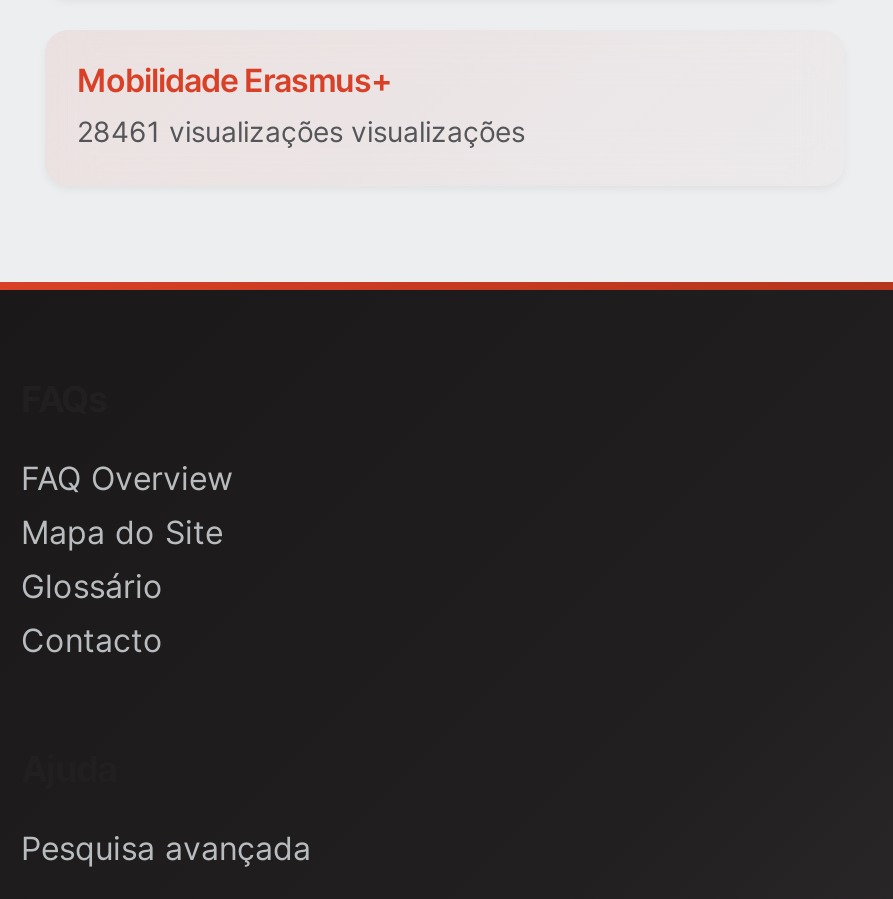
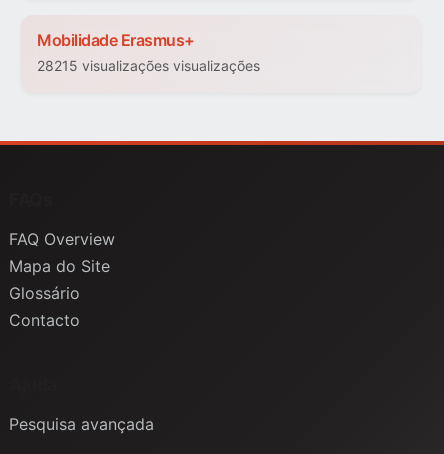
[77,115,525,149] 28461 visualizações visualizações -> [37,57,260,74] 28215 visualizações visualizações

